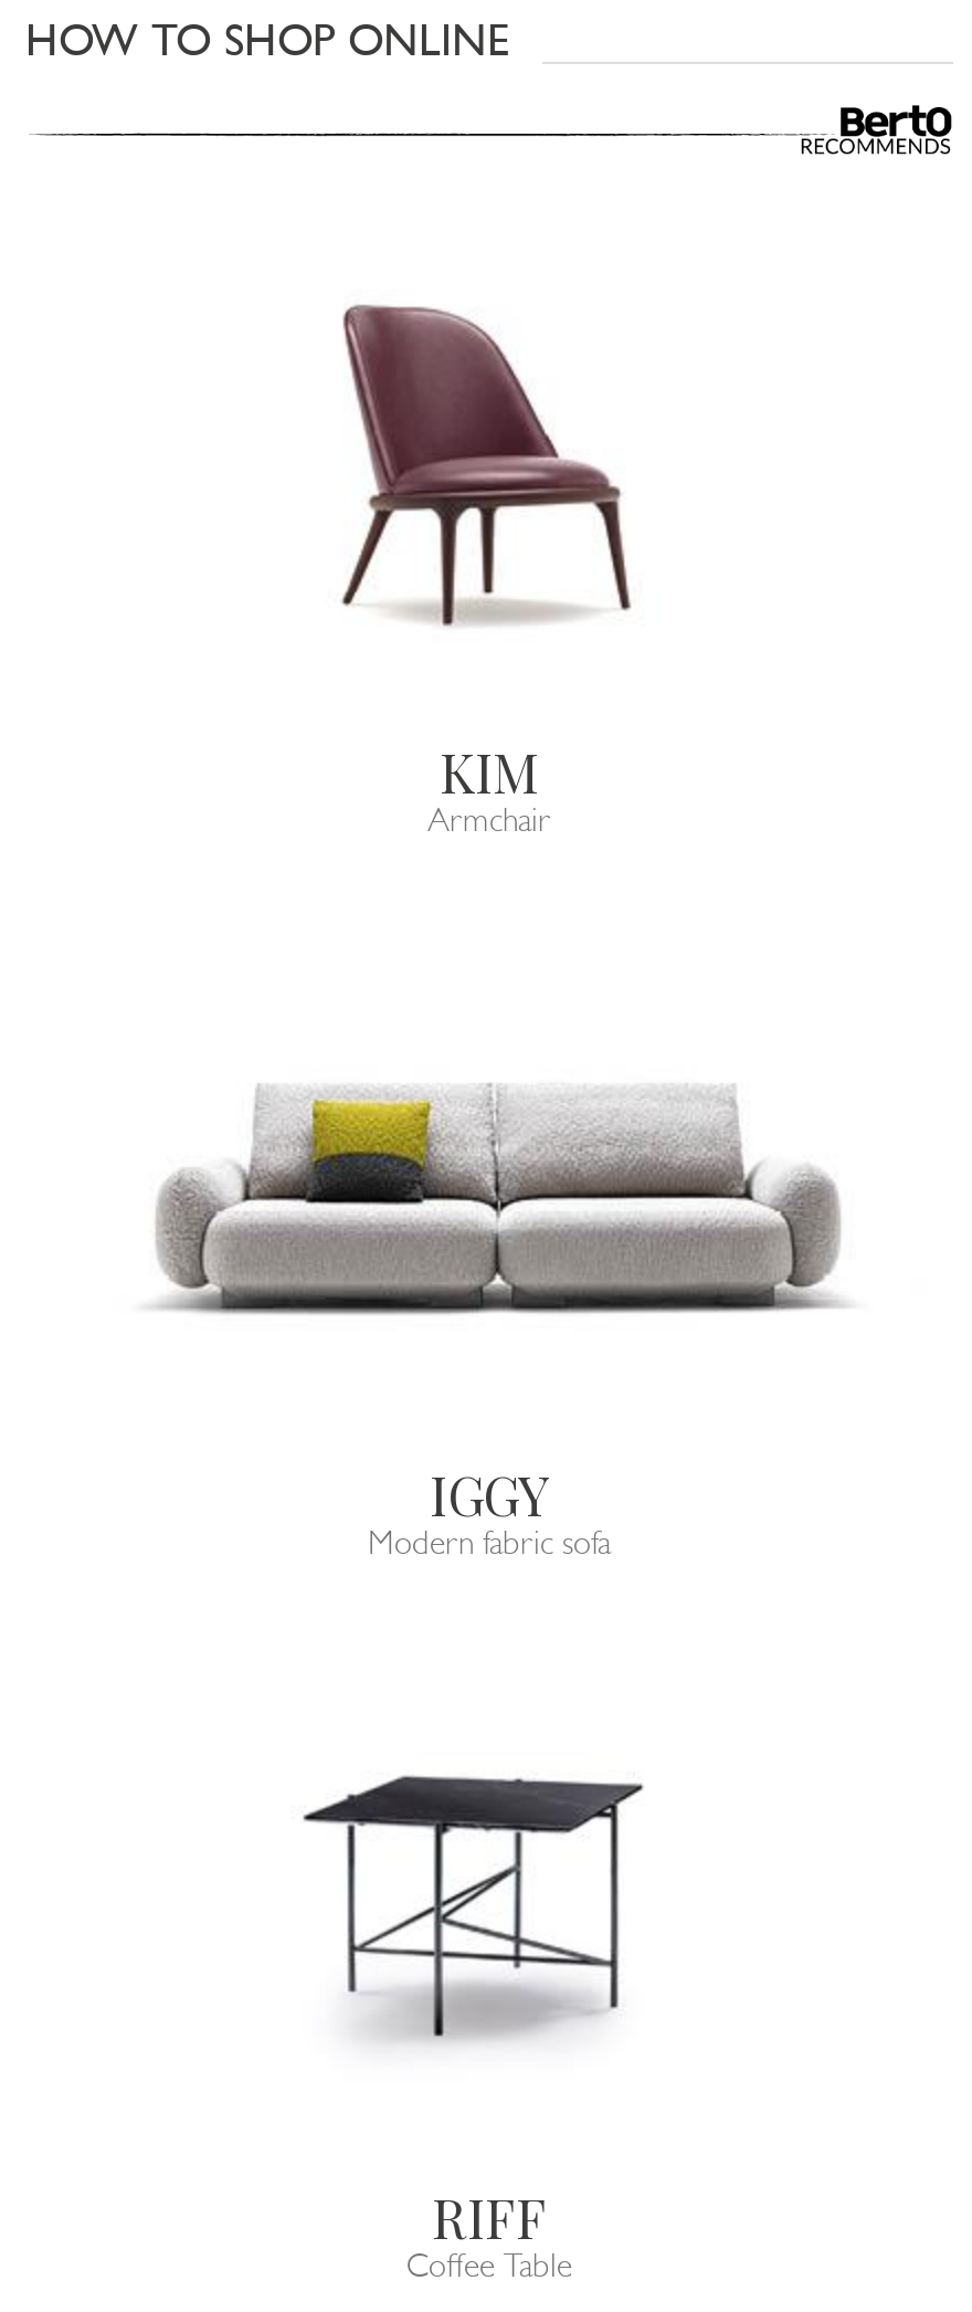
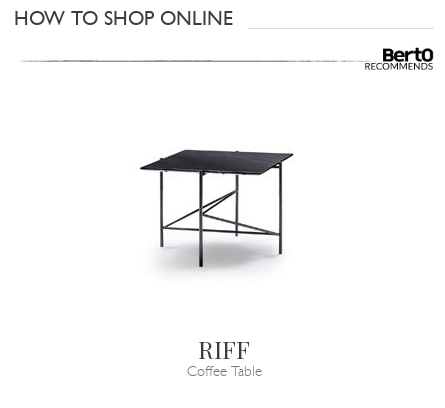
[341,303,633,628] [image] -> none
[427,736,551,840] KIM | Armchair -> none
[151,1083,847,1315] [image] -> none
[368,1459,611,1563] IGGY | Modern fabric sofa -> none

